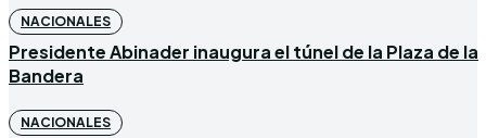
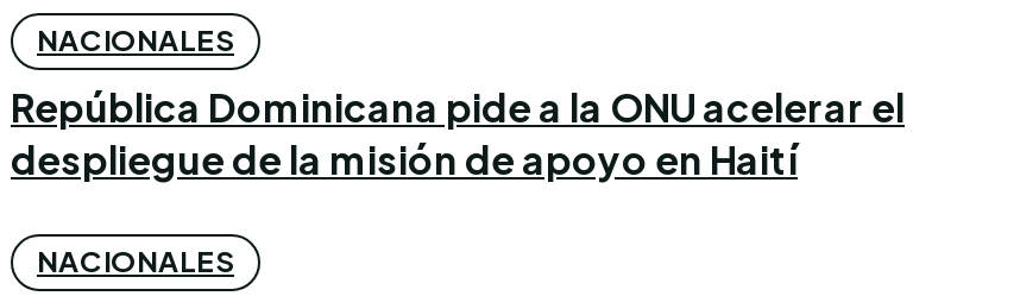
[9,40,478,87] Presidente Abinader inaugura el túnel de la Plaza de la | Bandera -> [11,82,905,185] República Dominicana pide a la ONU acelerar el | despliegue de la misión de apoyo en Haití

